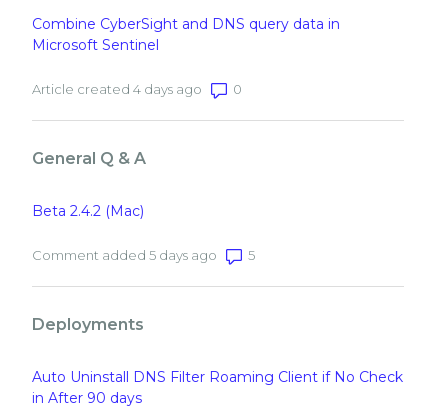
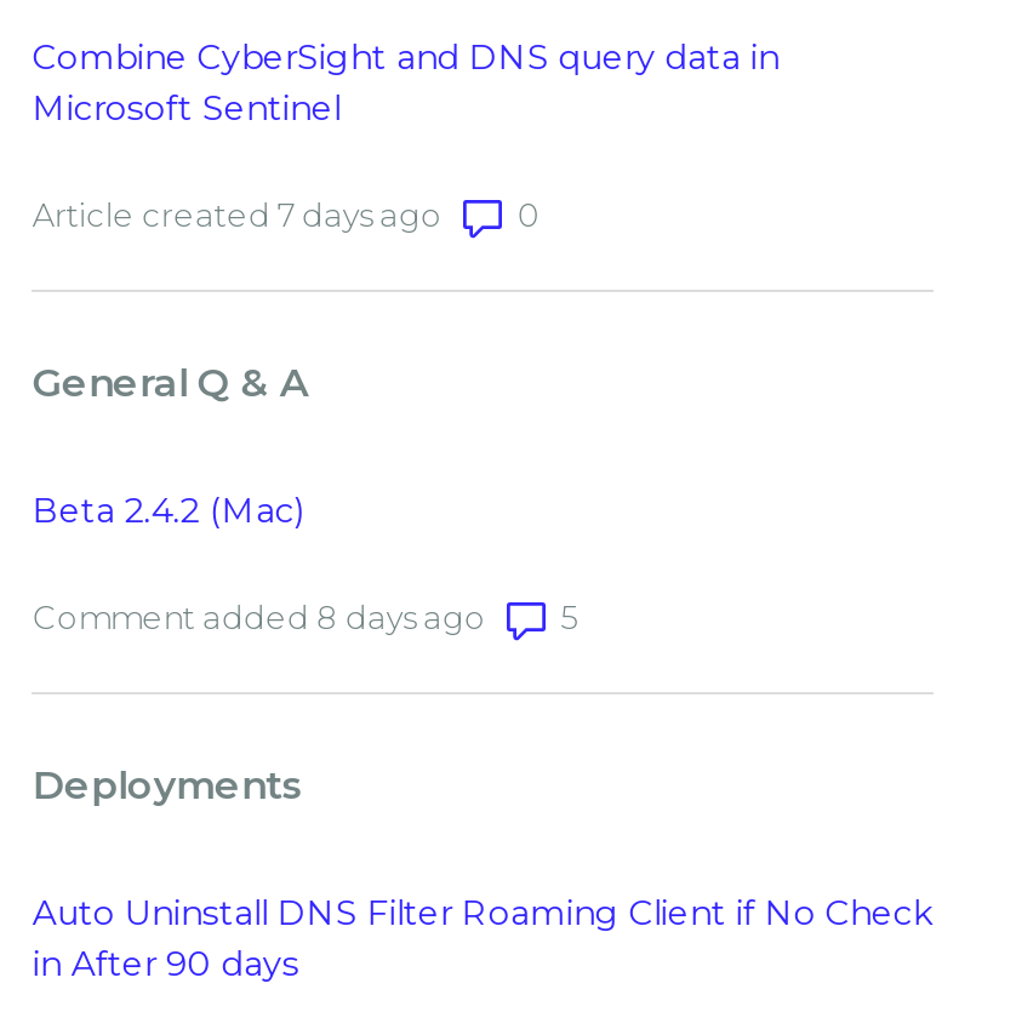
[32,81,202,97] Article created 4 days ago -> [32,196,442,235] Article created 7 days ago
[32,247,217,263] Comment added 5 days ago -> [32,598,486,637] Comment added 8 days ago

